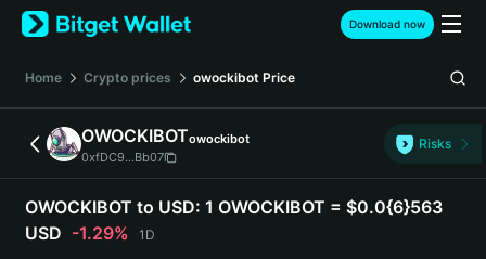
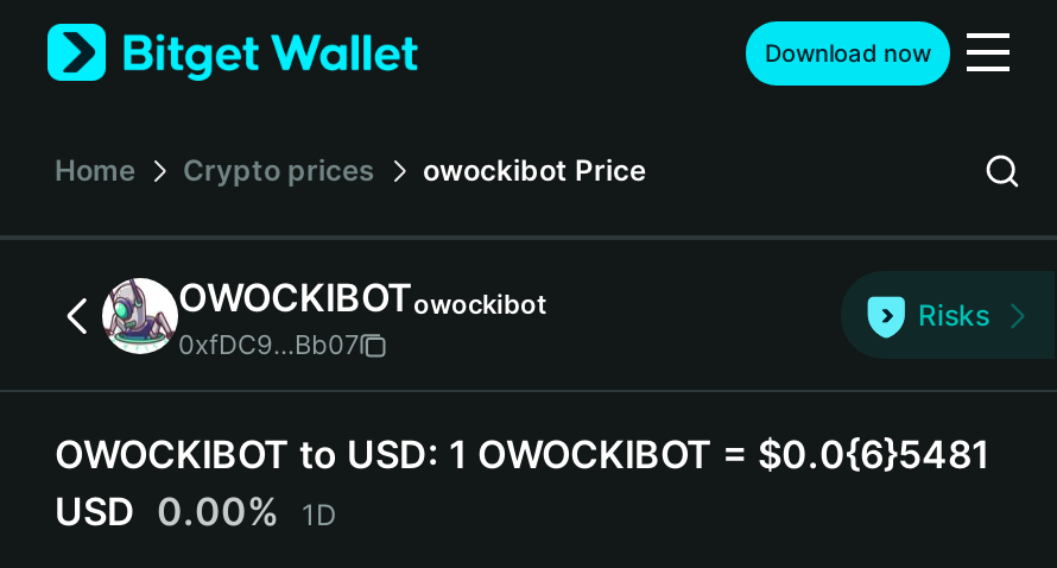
[25,196,443,218] OWOCKIBOT to USD: 1 OWOCKIBOT = $0.0{6}563 -> [55,430,990,477] OWOCKIBOT to USD: 1 OWOCKIBOT = $0.0{6}5481
[25,222,155,244] USD -1.29% 1D -> [55,487,337,534] USD 0.00% 1D

